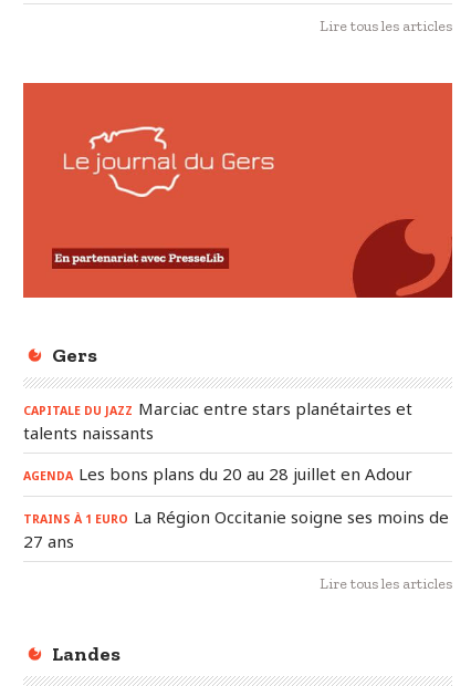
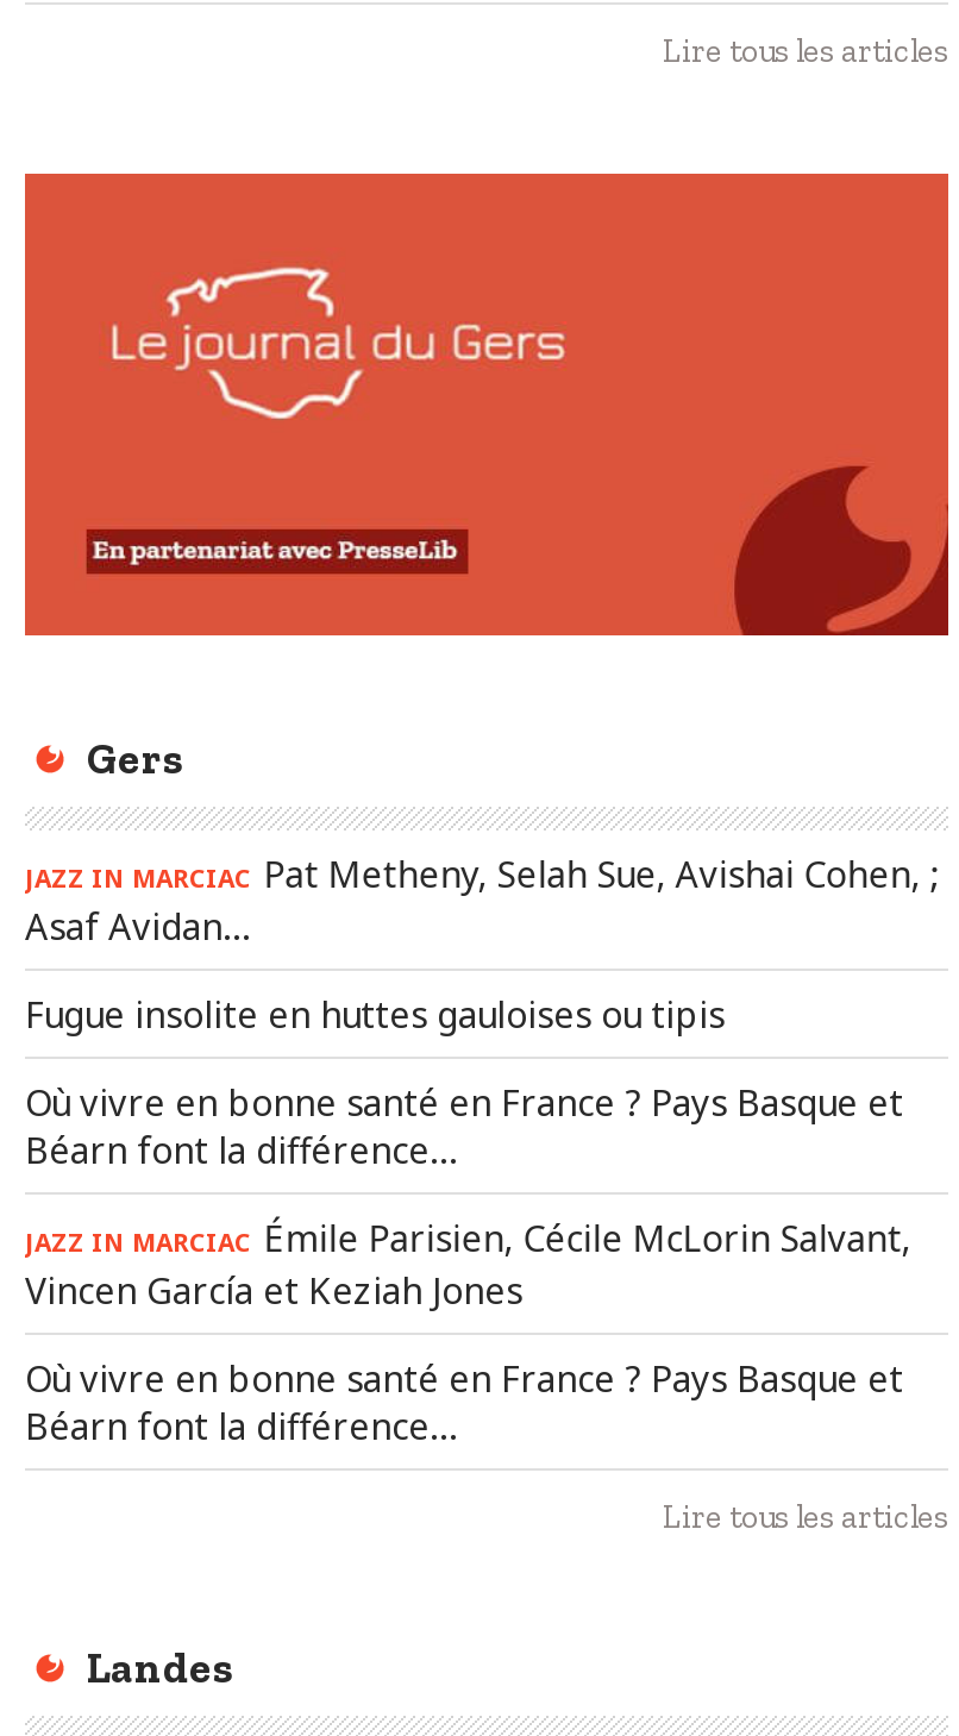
[23,397,449,552] CAPITALE DU JAZZ Marciac entre stars planétairtes et | talents naissants | AGENDA Les bons plans du 20 au 28 juillet en Adour | TRAINS À 1 EURO La Région Occitanie soigne ses moins de | 27 ans -> [25,849,937,1448] JAZZ IN MARCIAC Pat Metheny, Selah Sue, Avishai Cohen, ; | Asaf Avidan… | Fugue insolite en huttes gauloises ou tipis | Où vivre en bonne santé en France ? Pays Basque et | Béarn font la différence… | JAZZ IN MARCIAC Émile Parisien, Cécile McLorin Salvant, | Vincen García et Keziah Jones | Où vivre en bonne santé en France ? Pays Basque et | Béarn font la différence…

